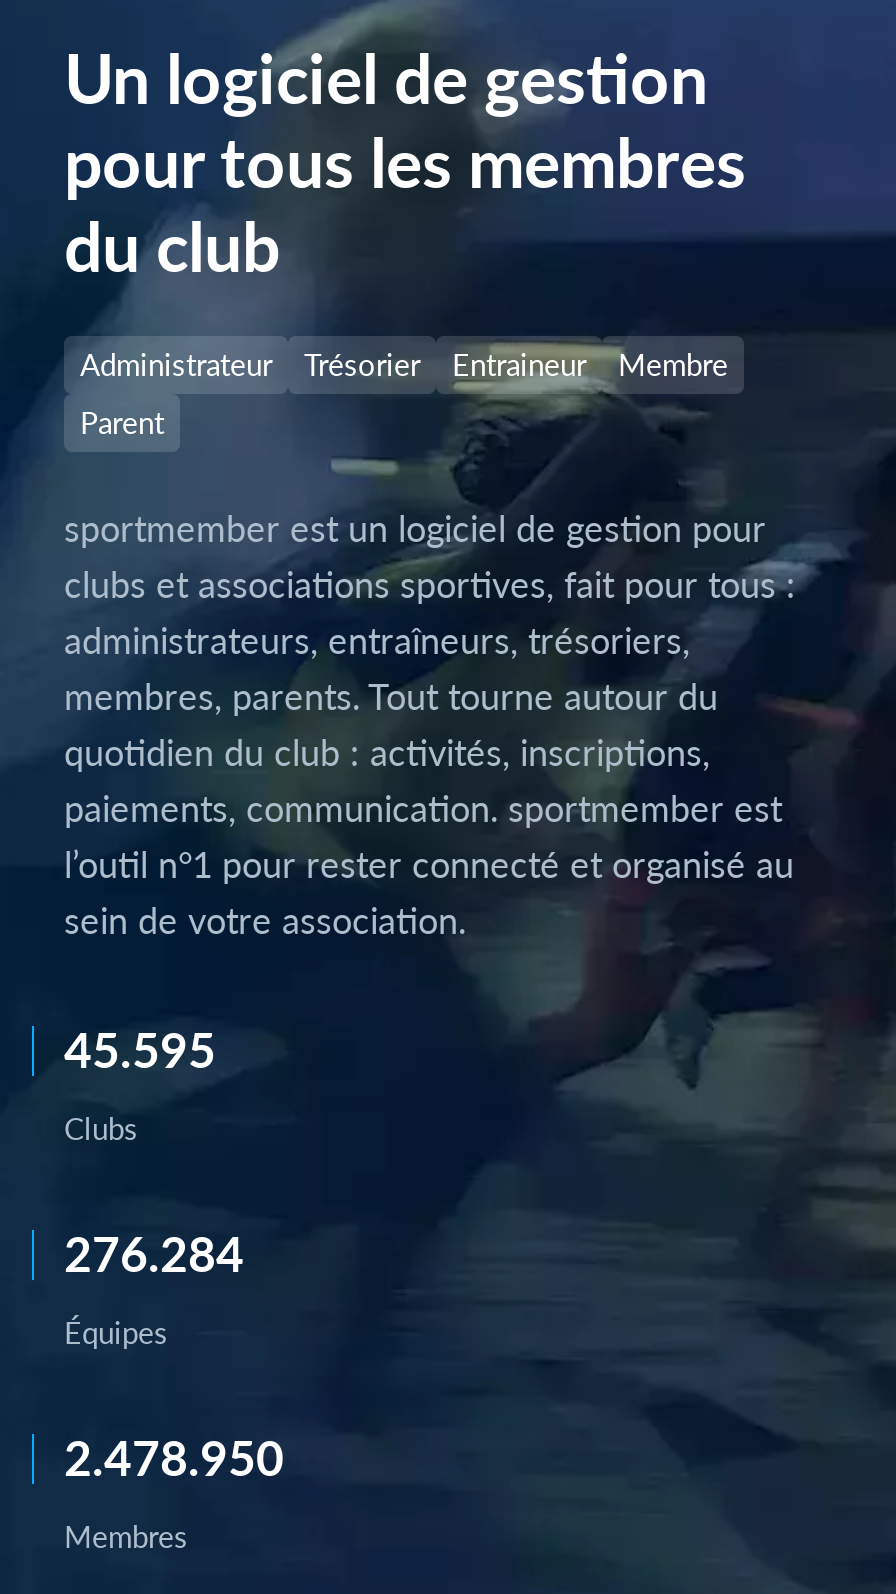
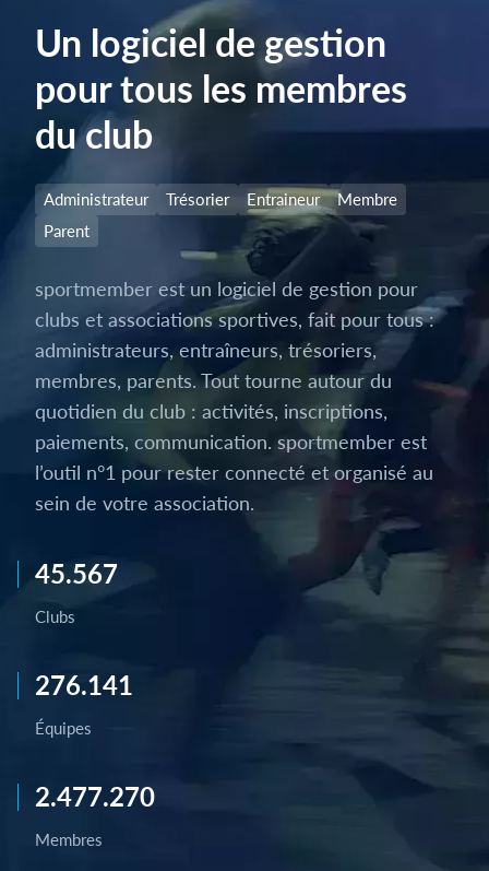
[64,1020,216,1078] 45.595 -> [35,557,118,589] 45.567
[64,1224,244,1282] 276.284 -> [35,669,133,701] 276.141
[64,1428,284,1486] 2.478.950 -> [35,780,155,812] 2.477.270

